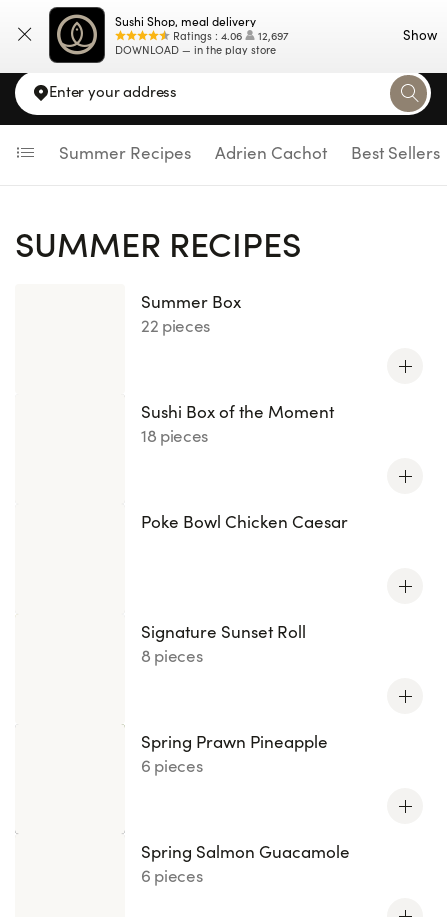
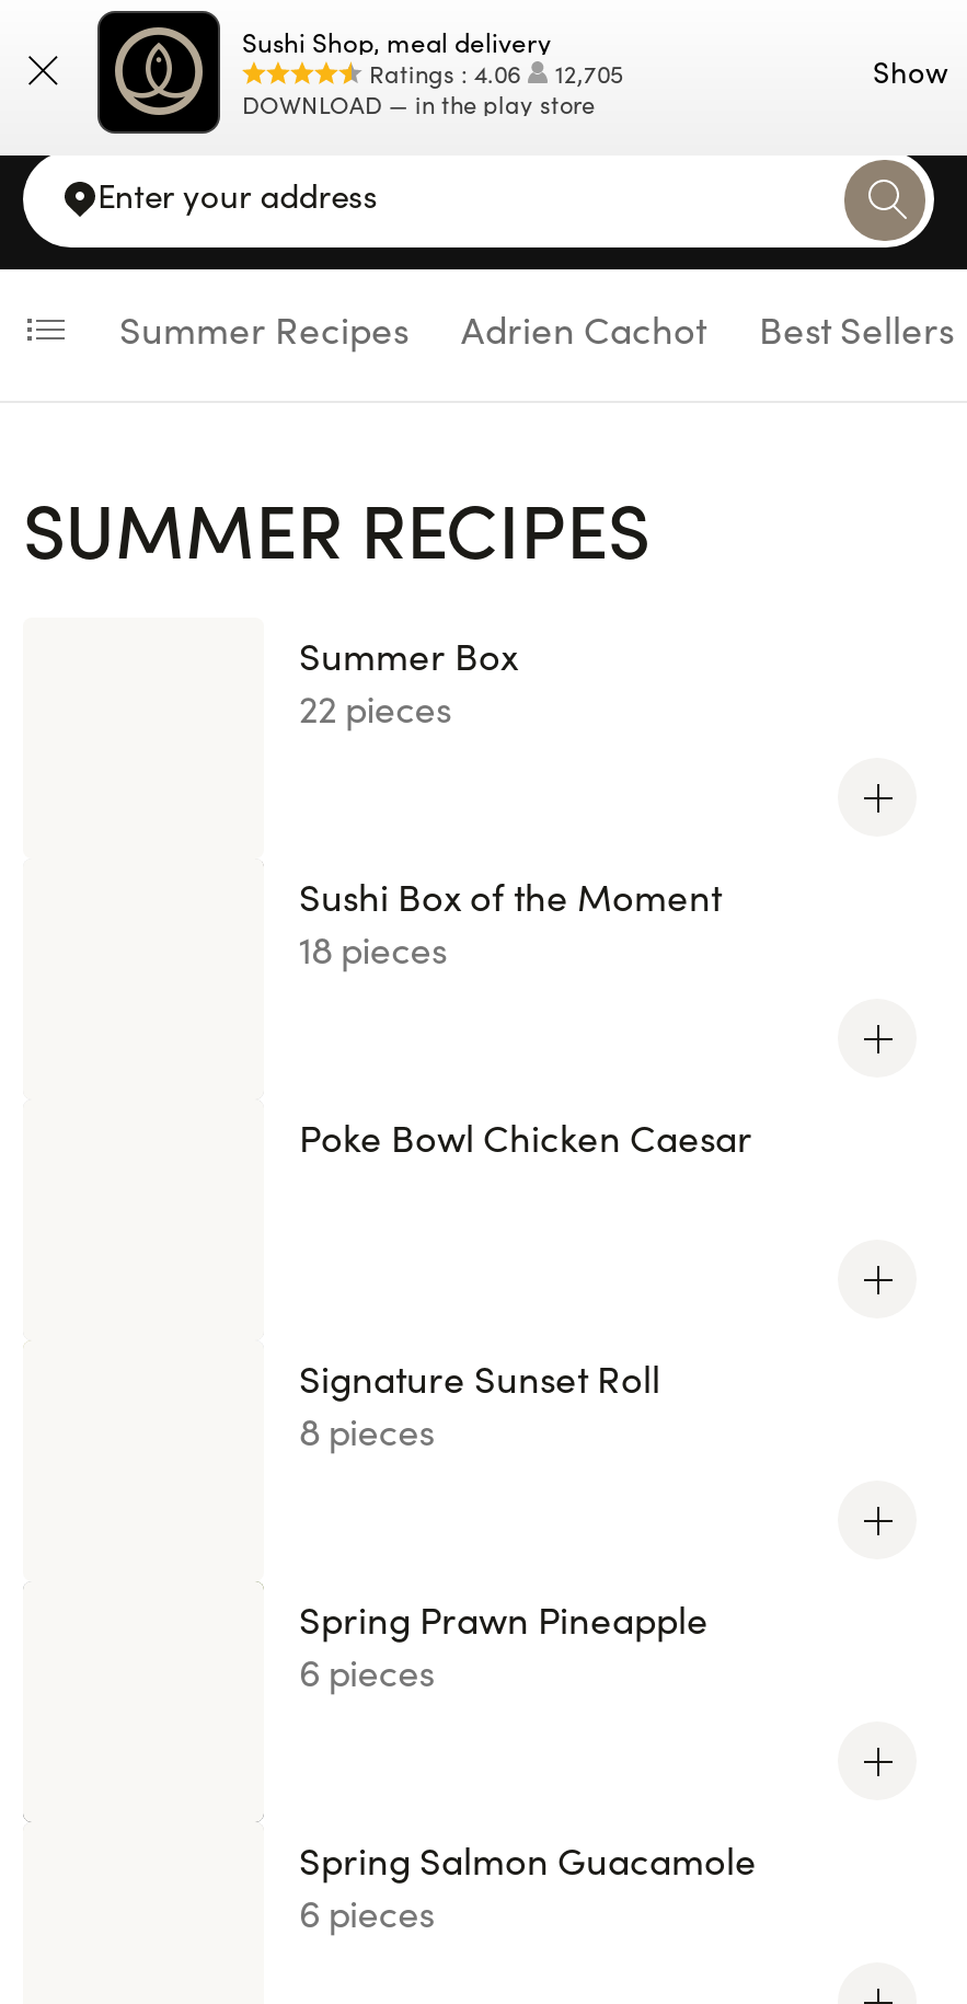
[173,27,289,42] Ratings: 4.06 12,697 -> [369,56,623,89] Ratings: 4.06 12,705

